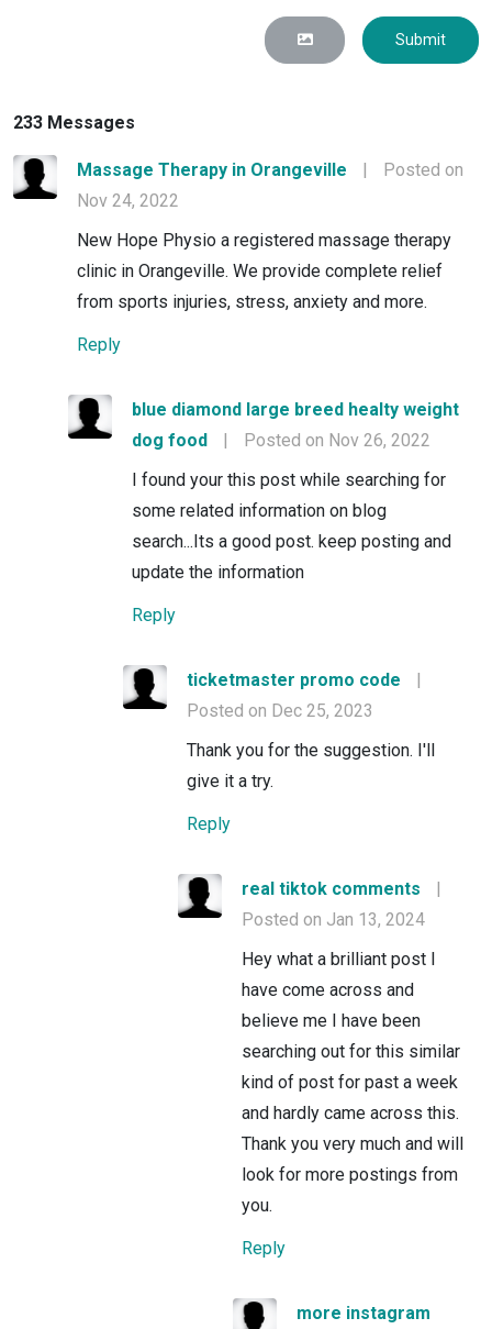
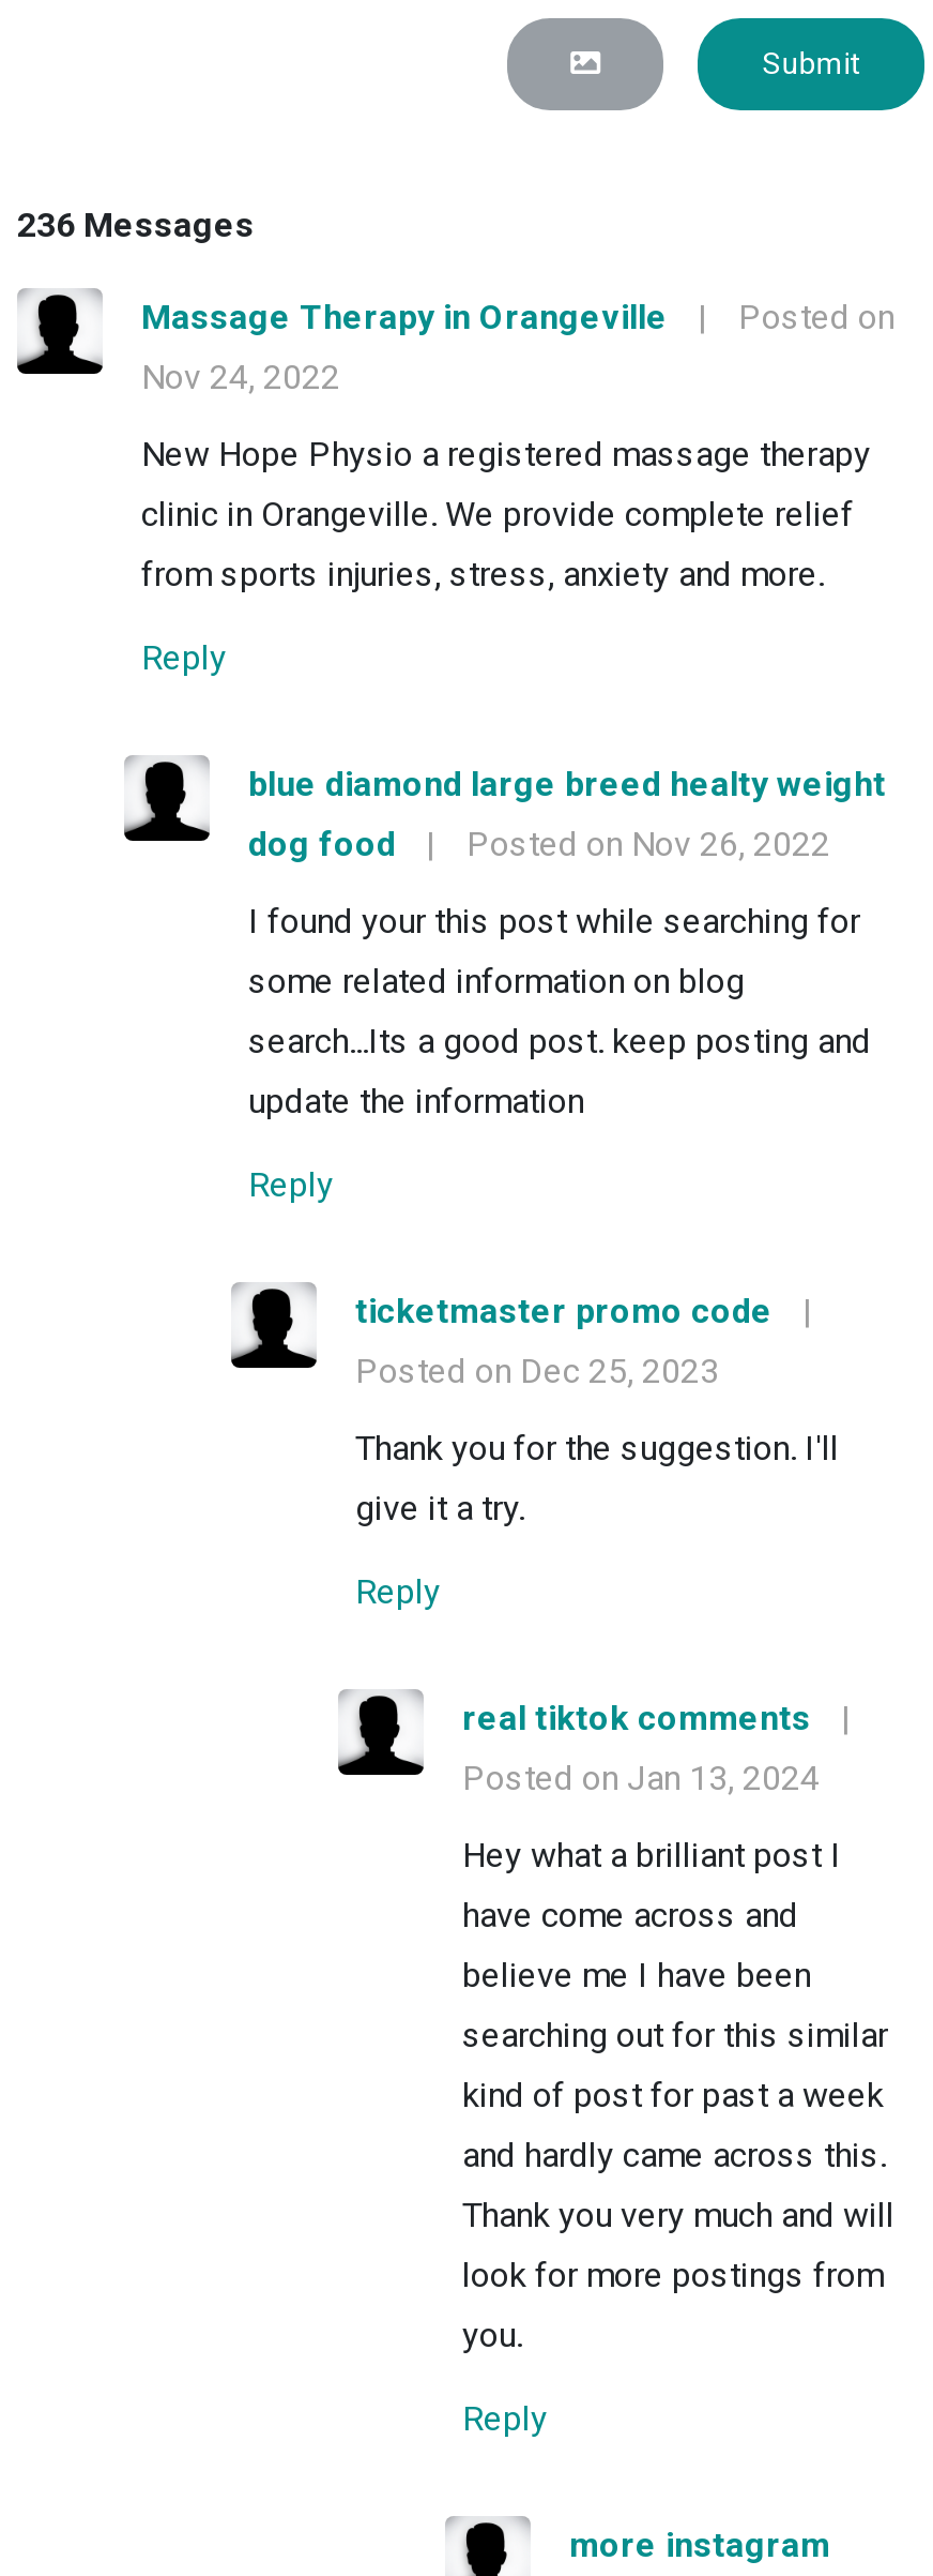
[13,112,135,132] 233 Messages -> [17,204,255,244] 236 Messages

